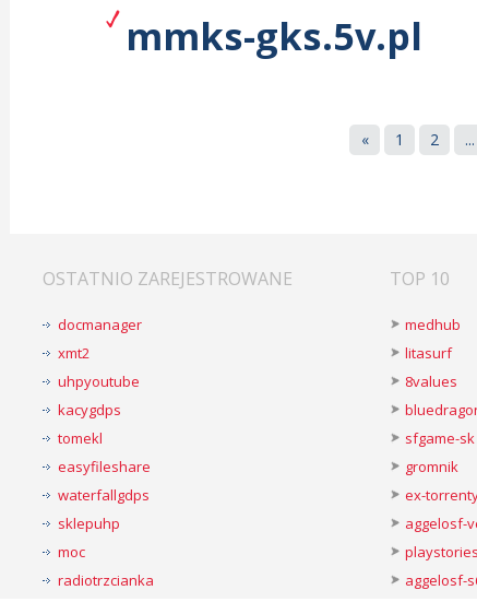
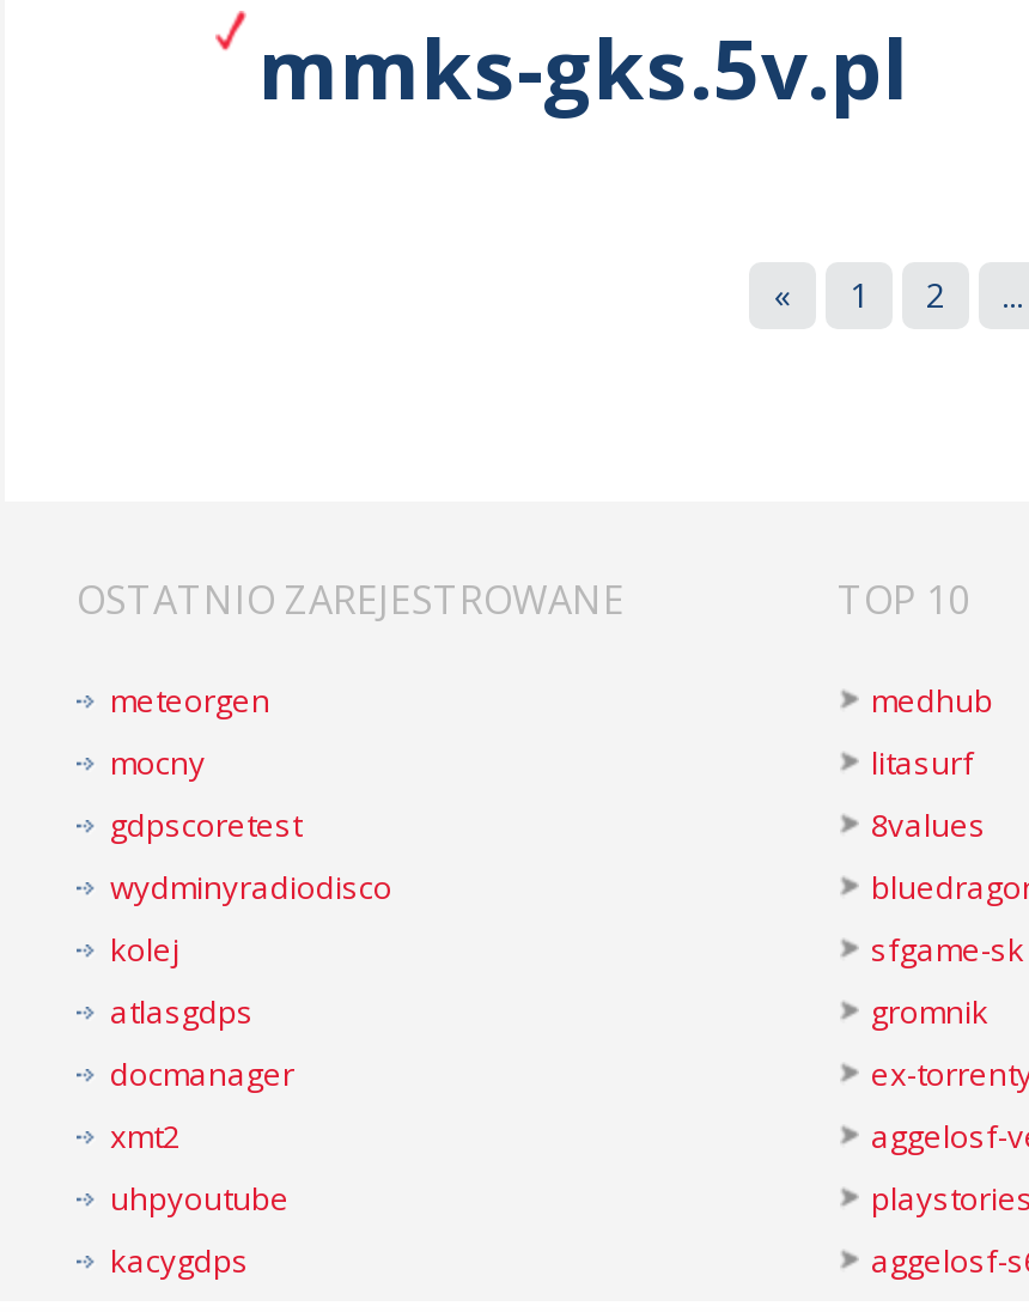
moved [58,315,142,420] -> [110,1052,294,1282]: docmanager | xmt2 | uhpyoutube | kacygdps
none -> [110,679,392,1033] meteorgen | mocny | gdpscoretest | wydminyradiodisco | kolej | atlasgdps
[58,428,154,590] tomekl | easyfileshare | waterfallgdps | sklepuhp | moc | radiotrzcianka -> none

